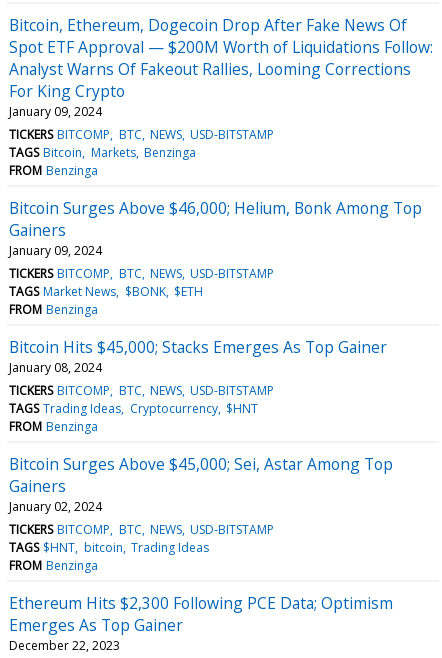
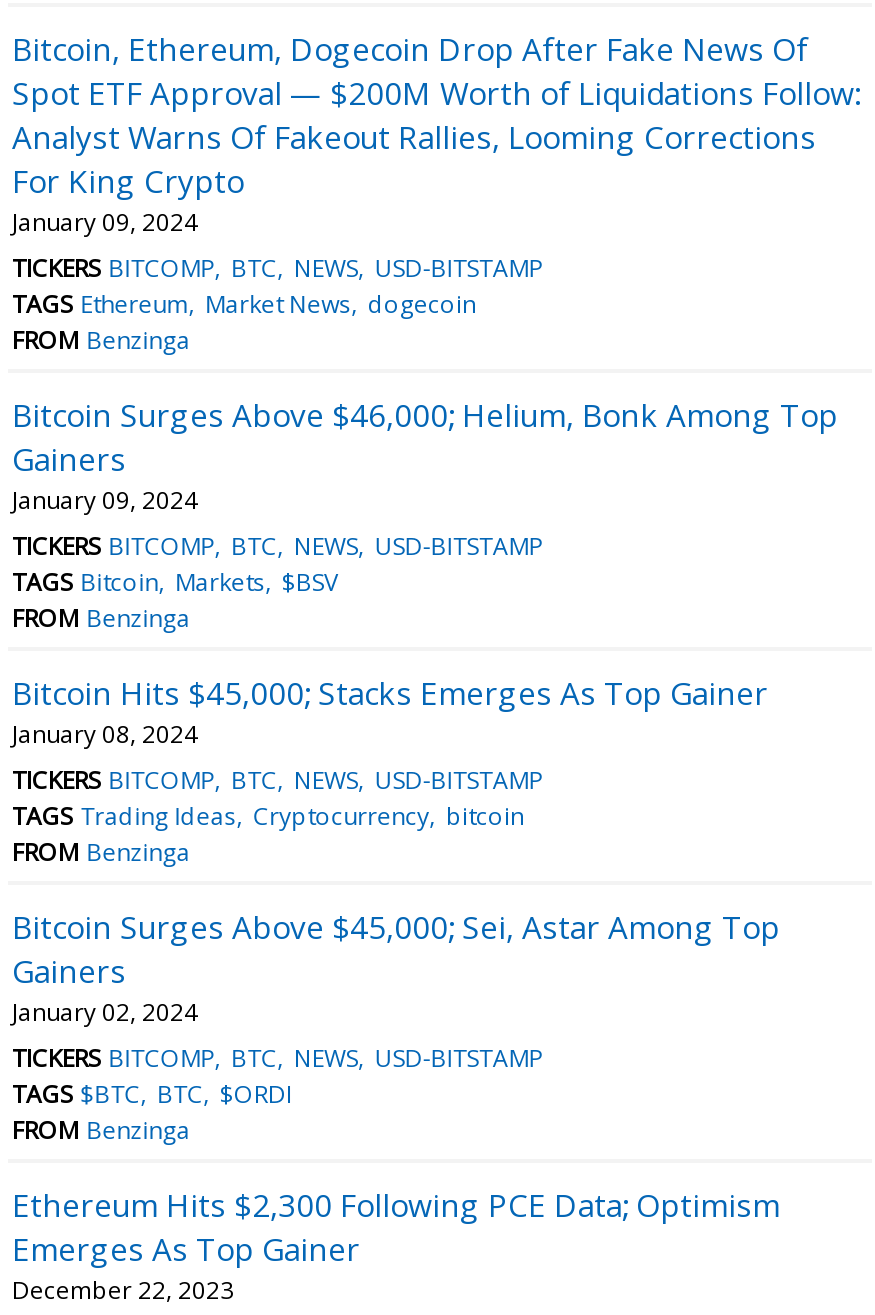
[9,144,196,161] TAGS Bitcoin Markets Benzinga -> [12,287,476,321] TAGS Ethereum Market News dogecoin
[9,283,203,300] TAGS Market News $BONK $ETH -> [12,565,338,599] TAGS Bitcoin Markets $BSV
[9,400,258,417] TAGS Trading Ideas Cryptocurrency $HNT -> [12,799,524,833] TAGS Trading Ideas Cryptocurrency bitcoin
[9,539,209,556] TAGS $HNT bitcoin Trading Ideas -> [12,1077,292,1111] TAGS $BTC BTC $ORDI

